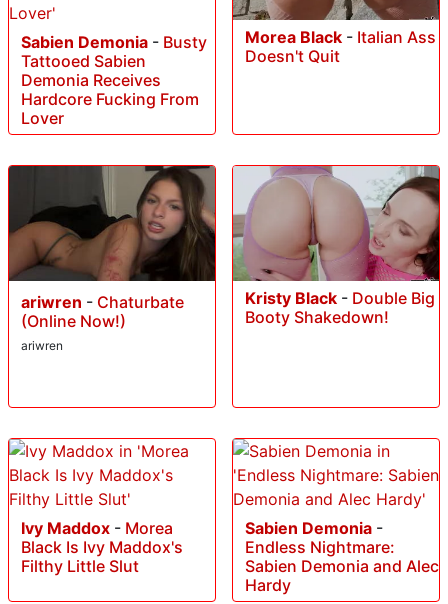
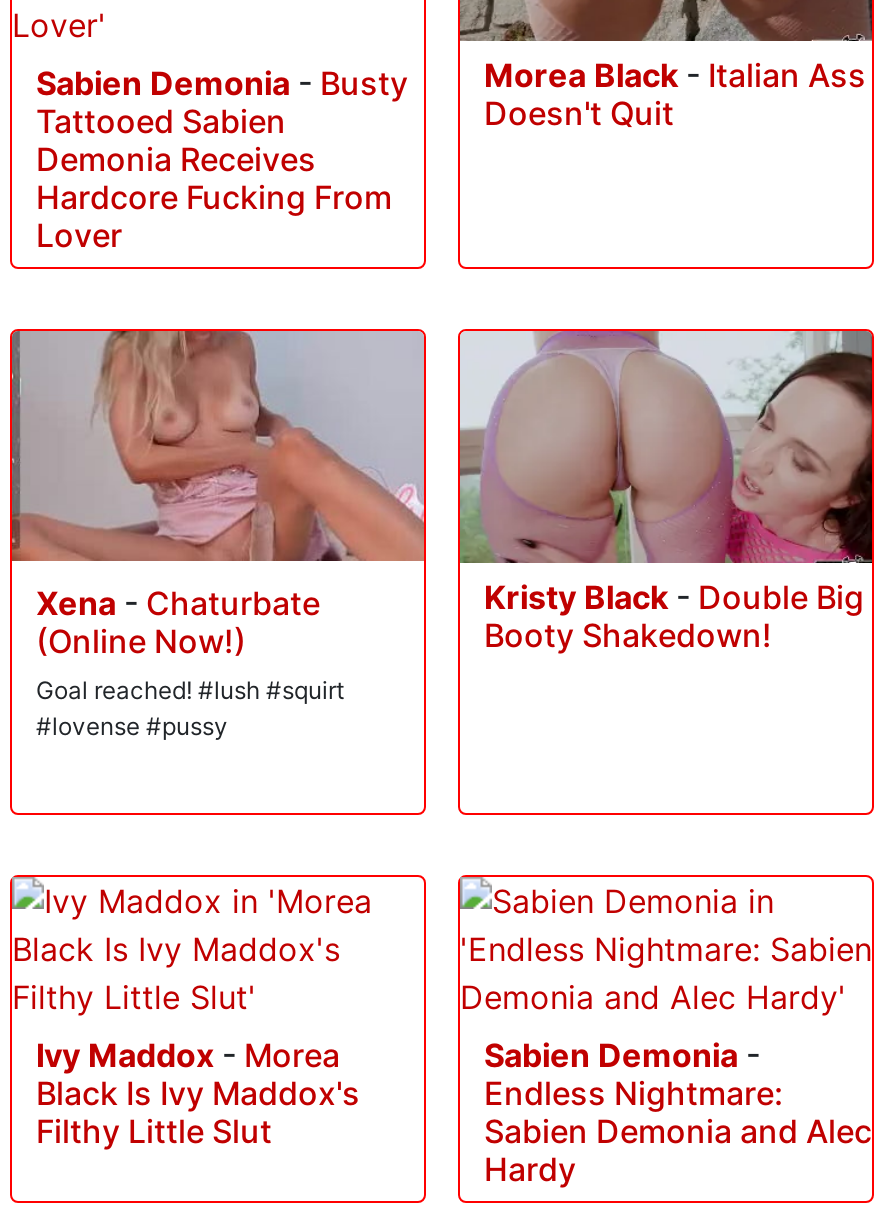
[9,164,216,312] [image] | ariwren - Chaturbate -> [10,326,426,623] [image] | Xena - Chaturbate
[21,338,63,353] ariwren -> [36,675,344,741] Goal reached! #lush #squirt | #lovense #pussy

